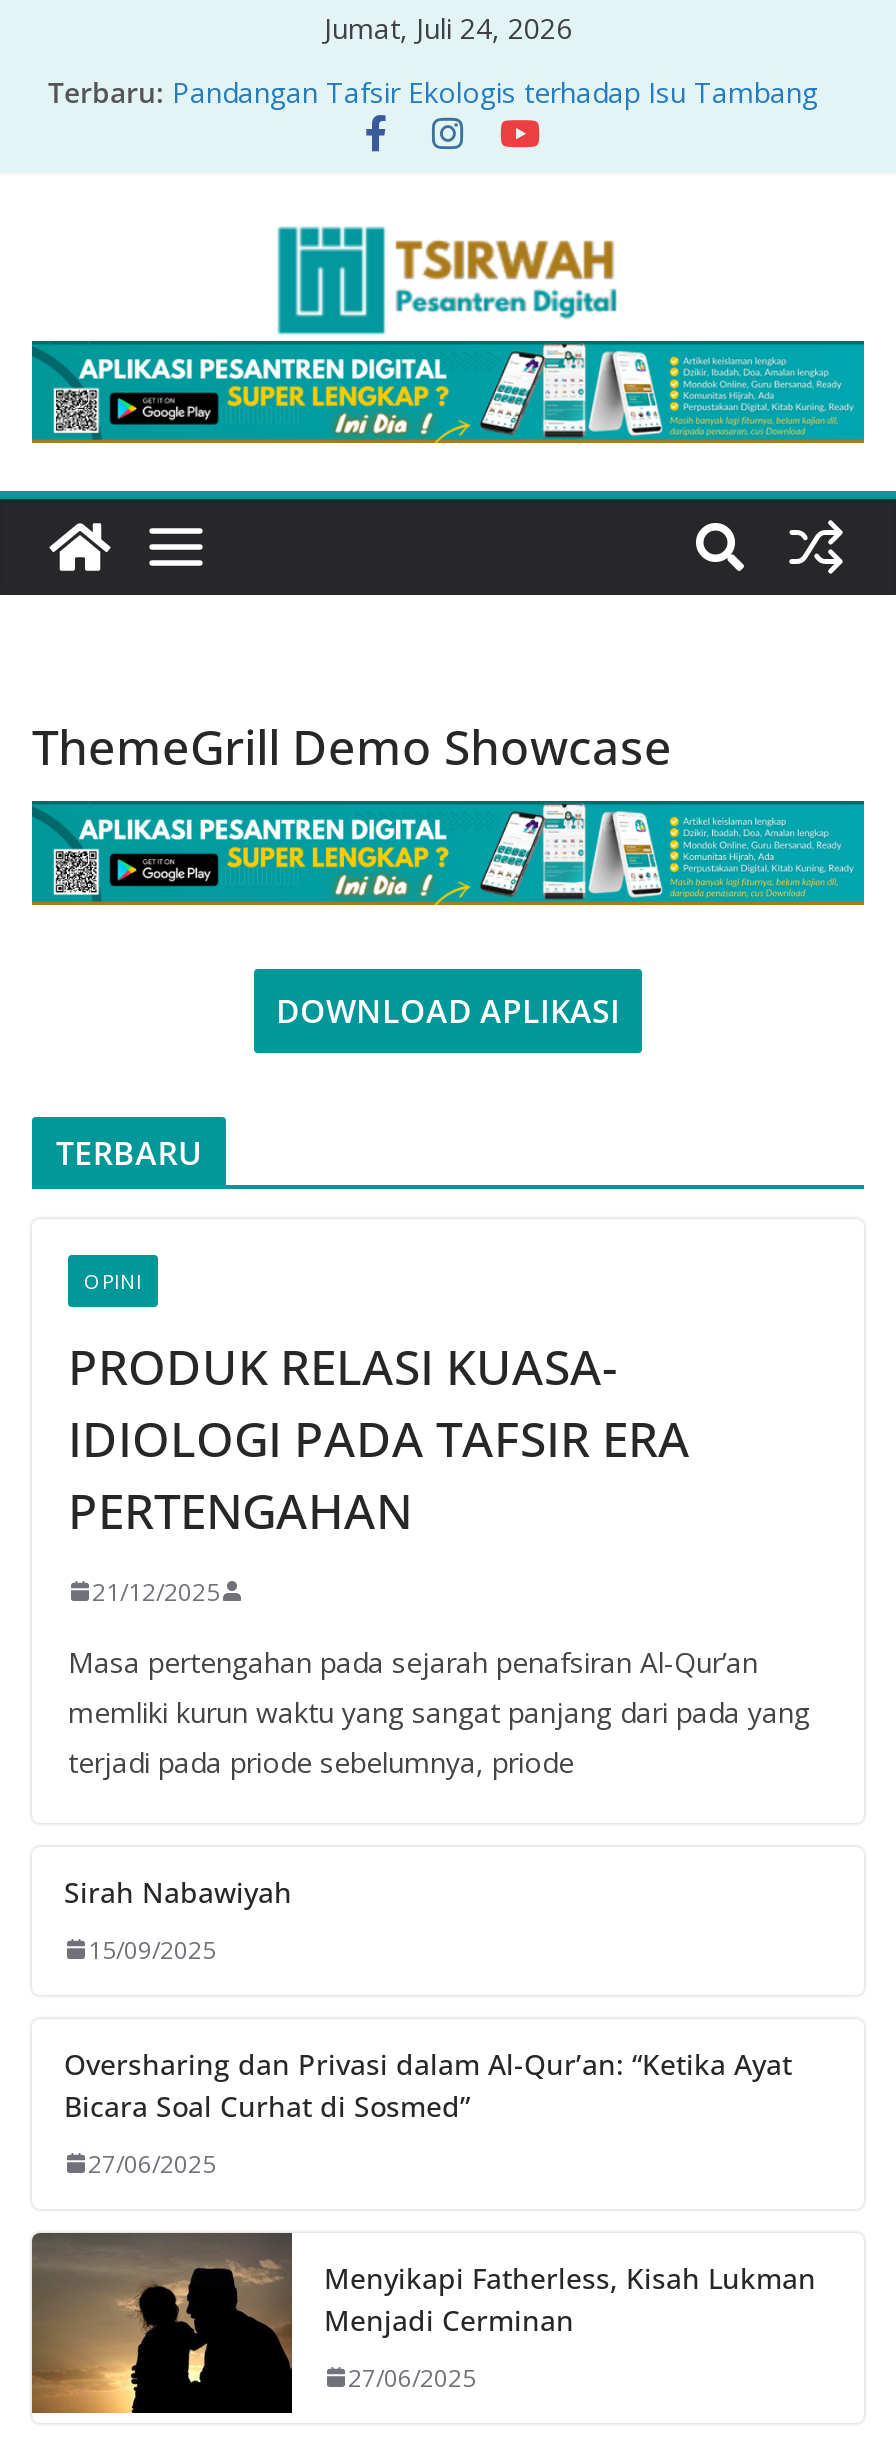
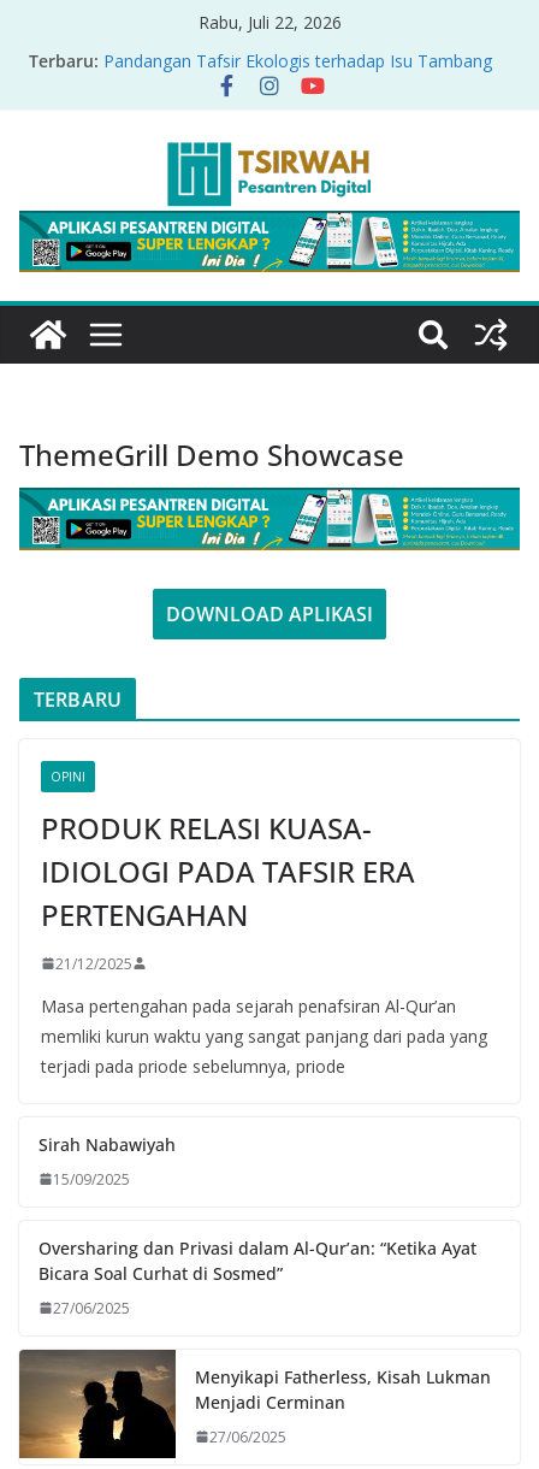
[324,9,572,47] Jumat, Juli 24, 2026 -> [198,11,341,34] Rabu, Juli 22, 2026

